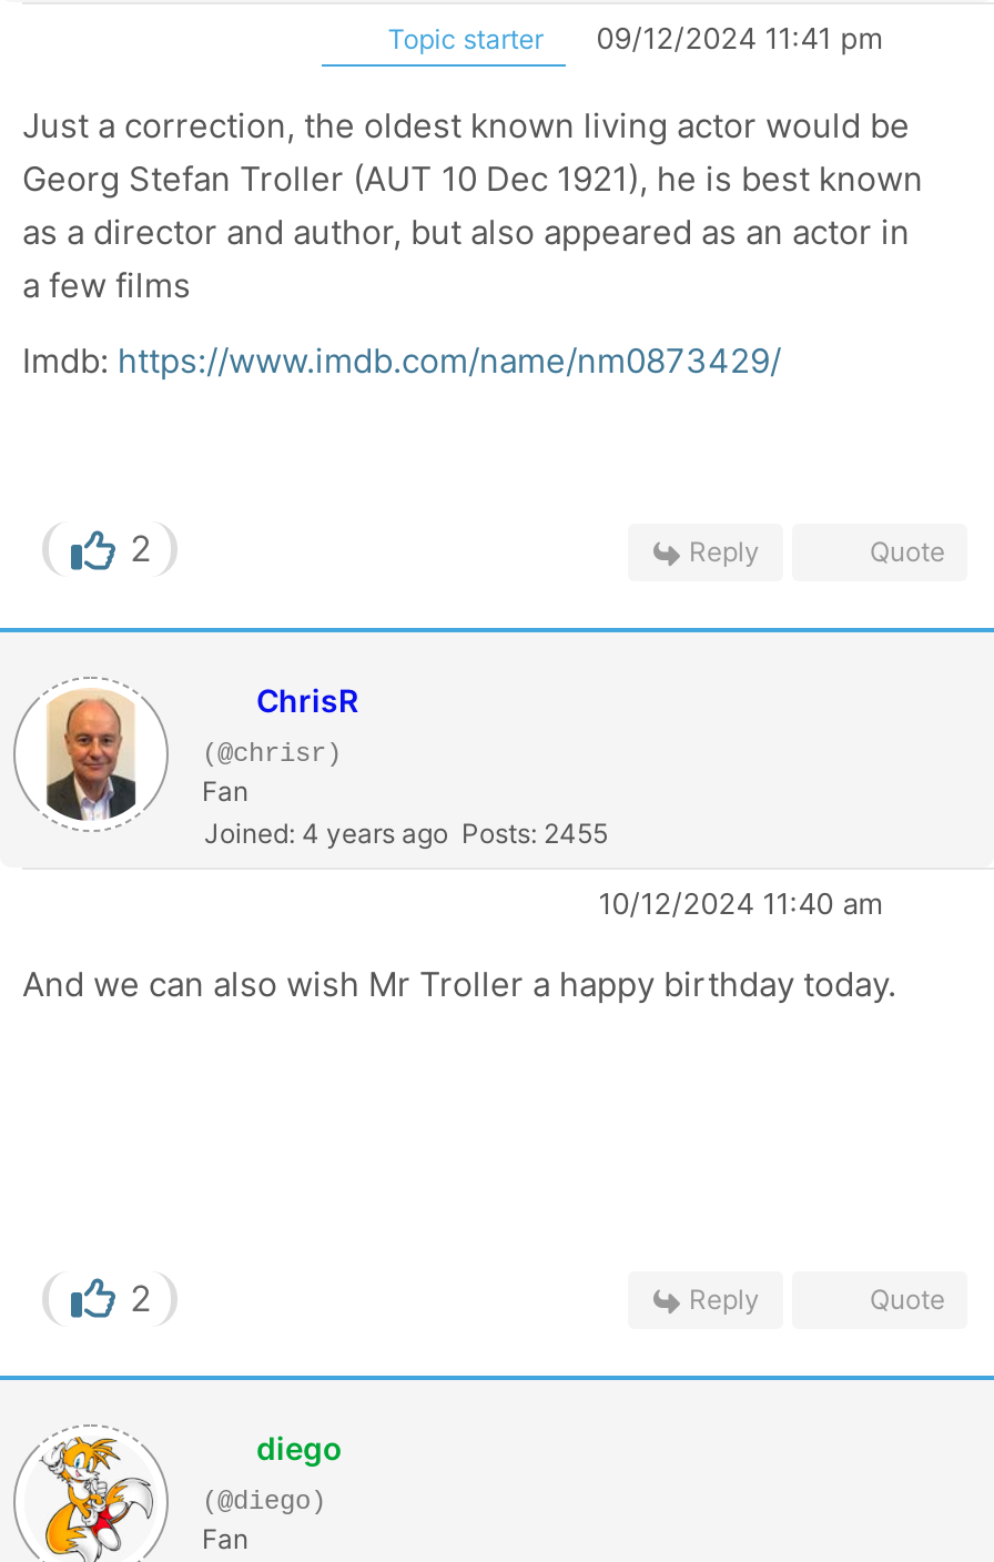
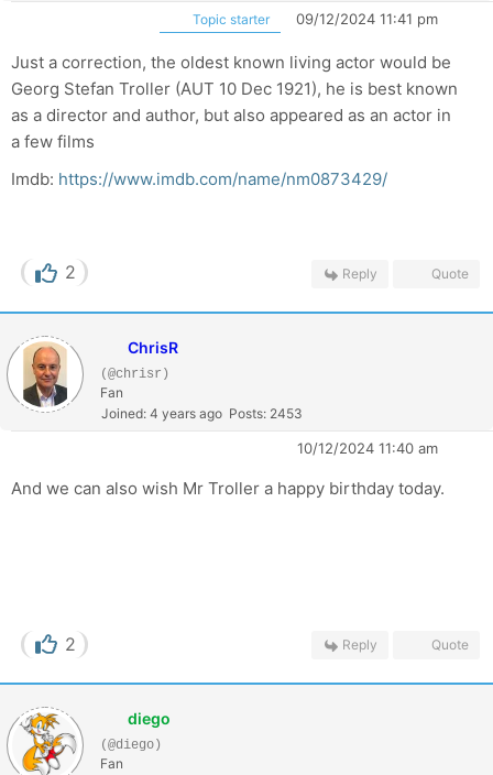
[204,816,608,849] Joined: 4 years ago Posts: 2455 -> [101,405,303,421] Joined: 4 years ago Posts: 2453

